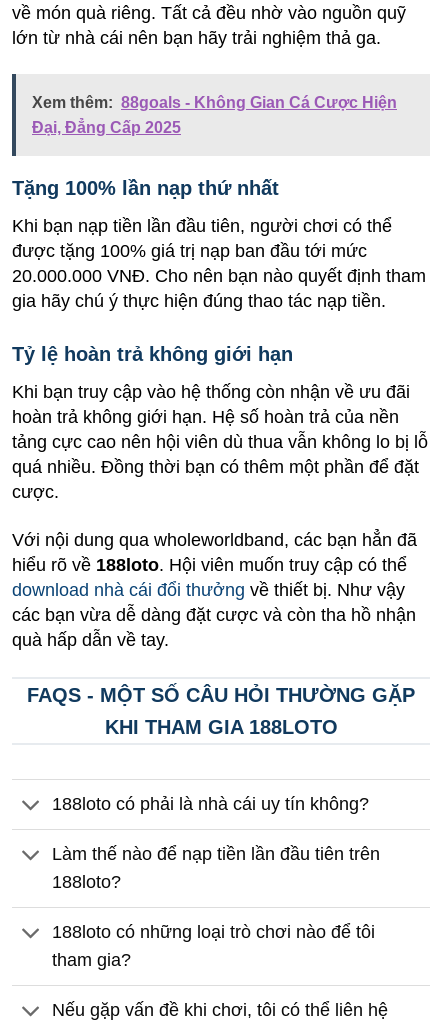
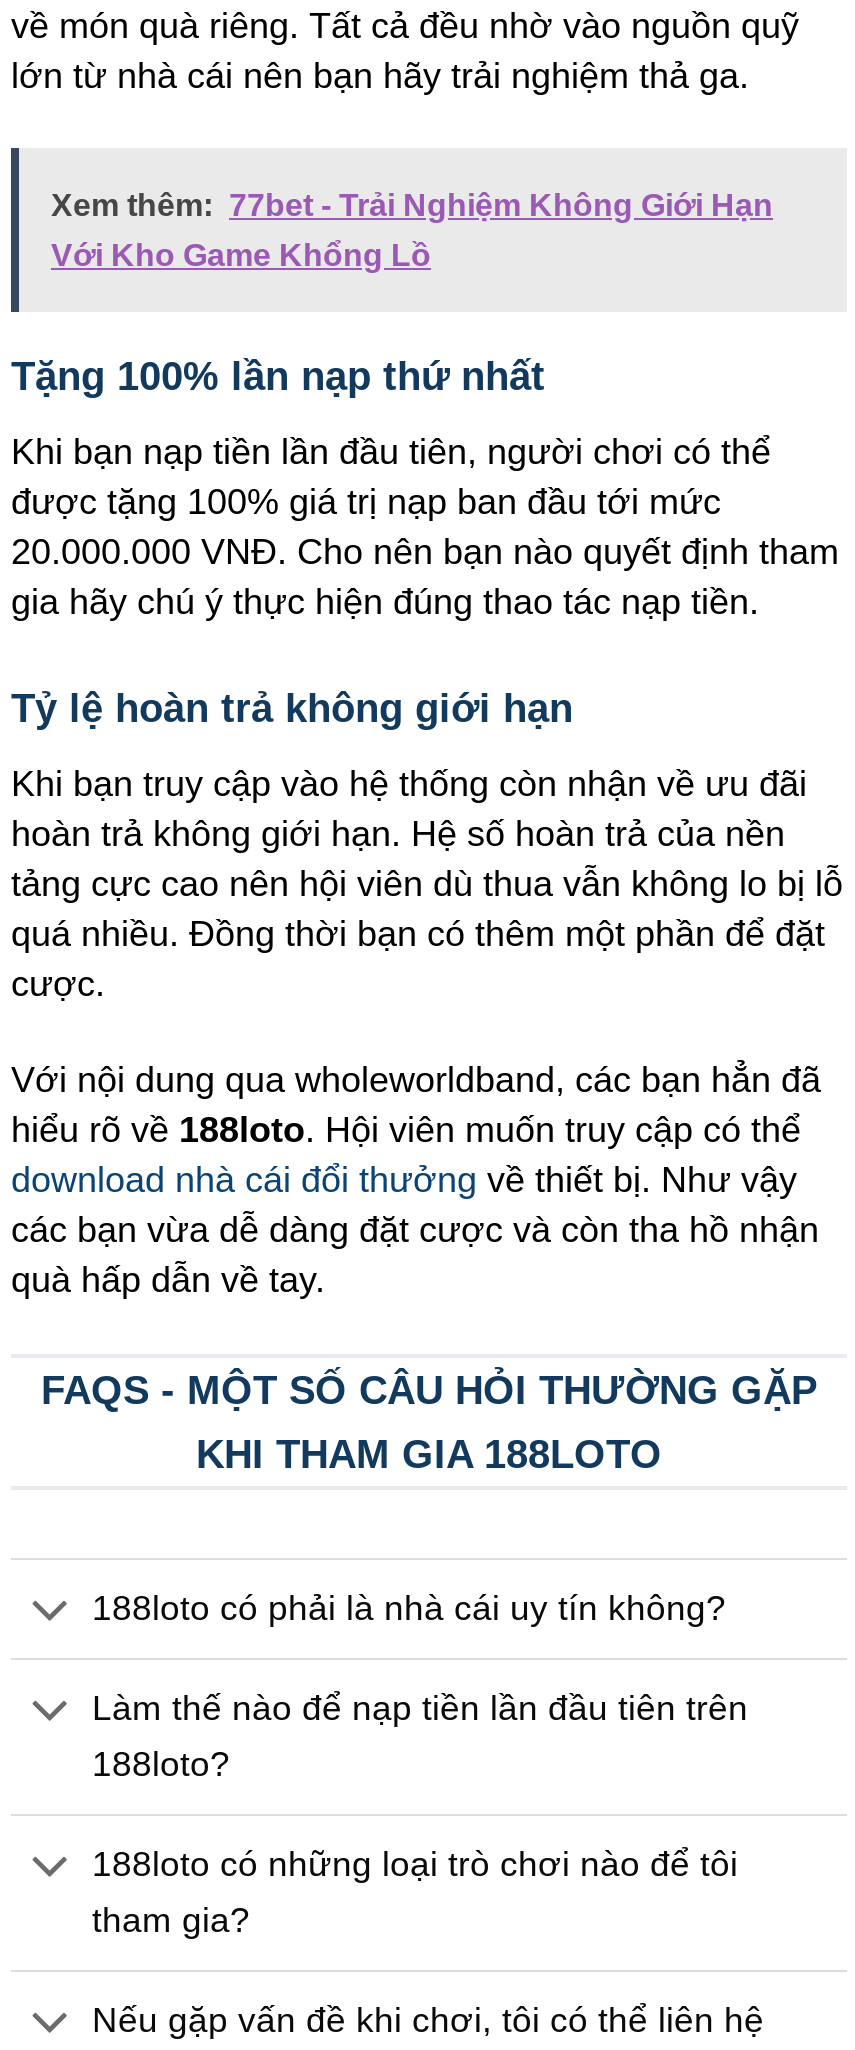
[32,94,397,111] Xem thêm: 88goals - Không Gian Cá Cược Hiện -> [51,189,773,223] Xem thêm: 77bet - Trải Nghiệm Không Giới Hạn
[32,119,181,136] Đại, Đẳng Cấp 2025 -> [51,239,431,273] Với Kho Game Khổng Lồ

